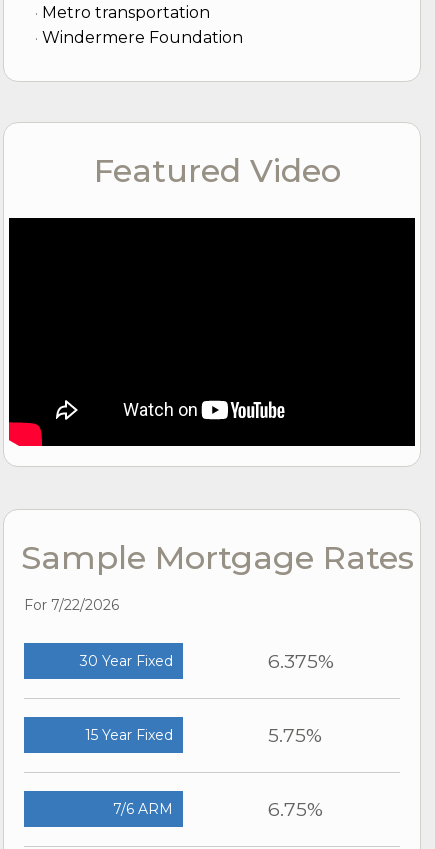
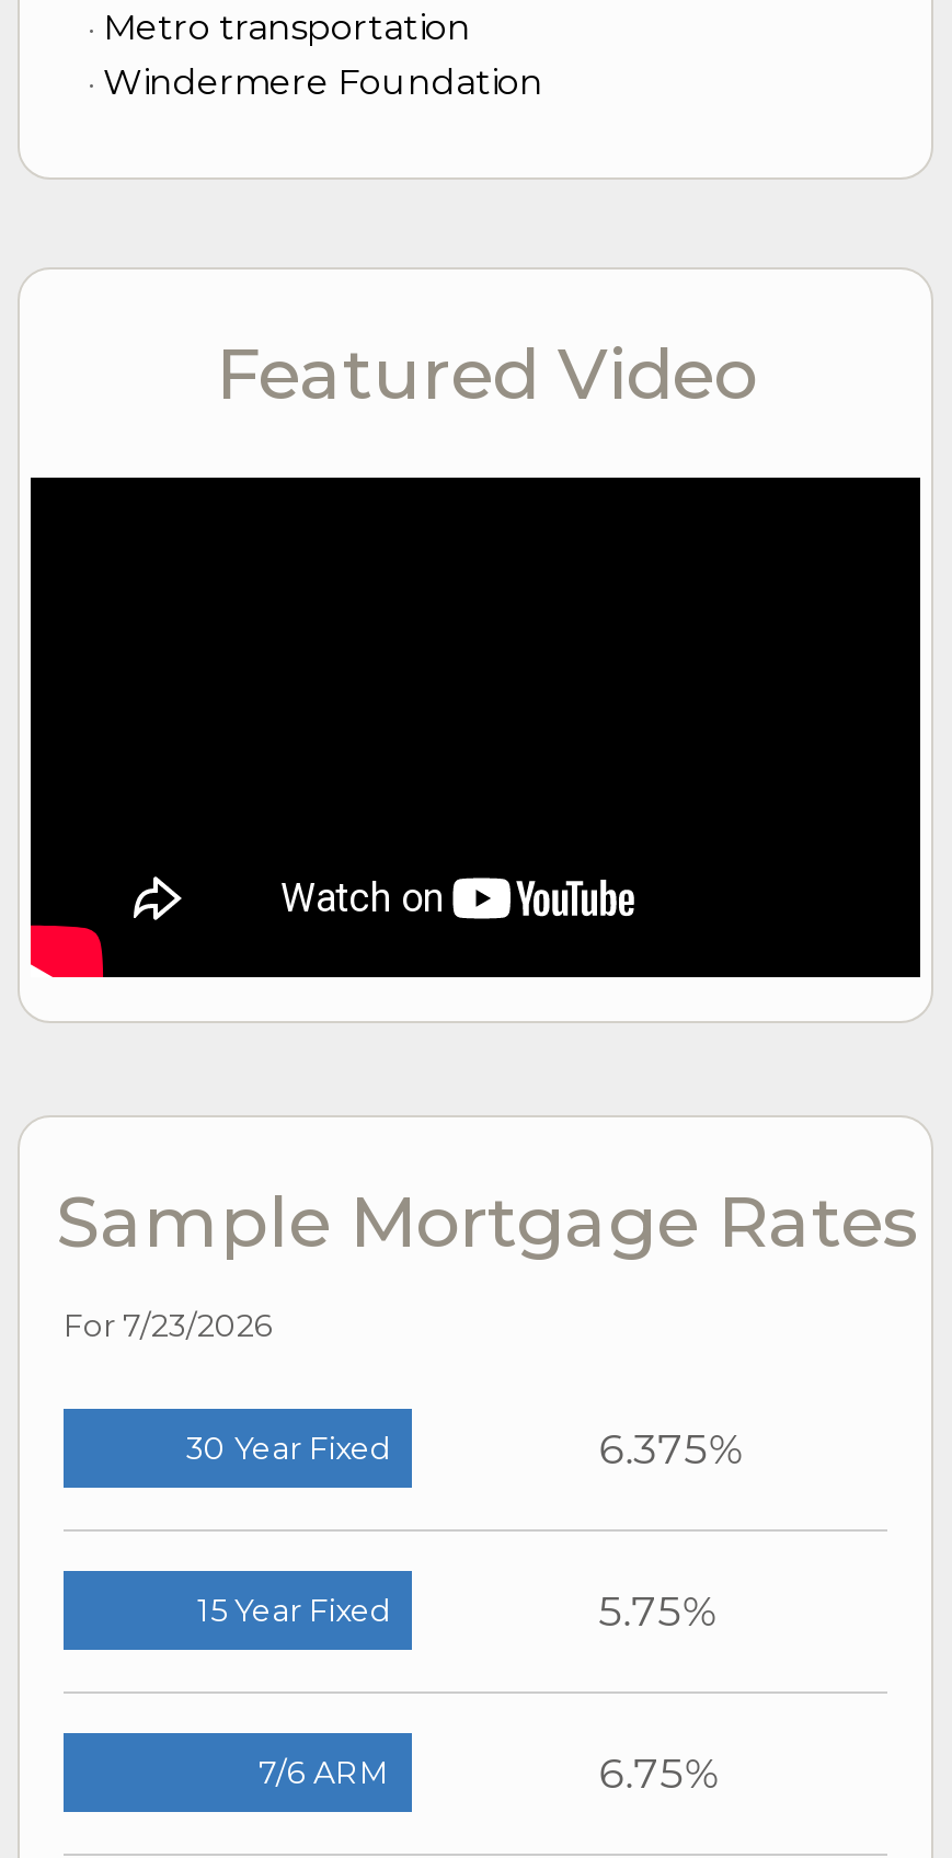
[24,596,119,614] For 7/22/2026 -> [64,1305,272,1345] For 7/23/2026

